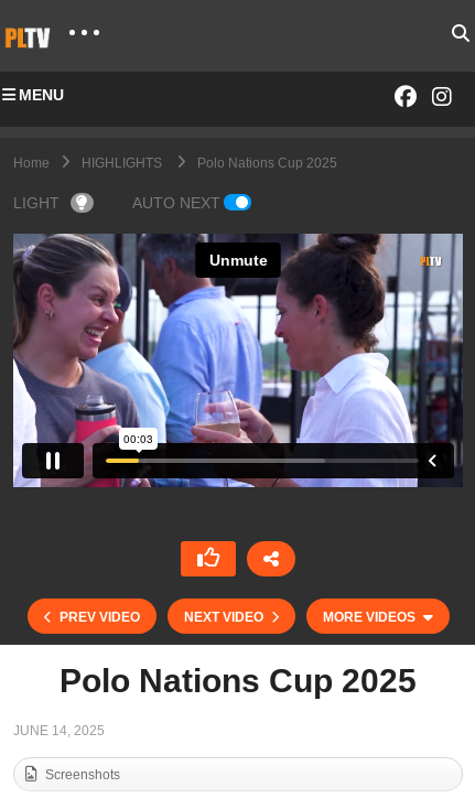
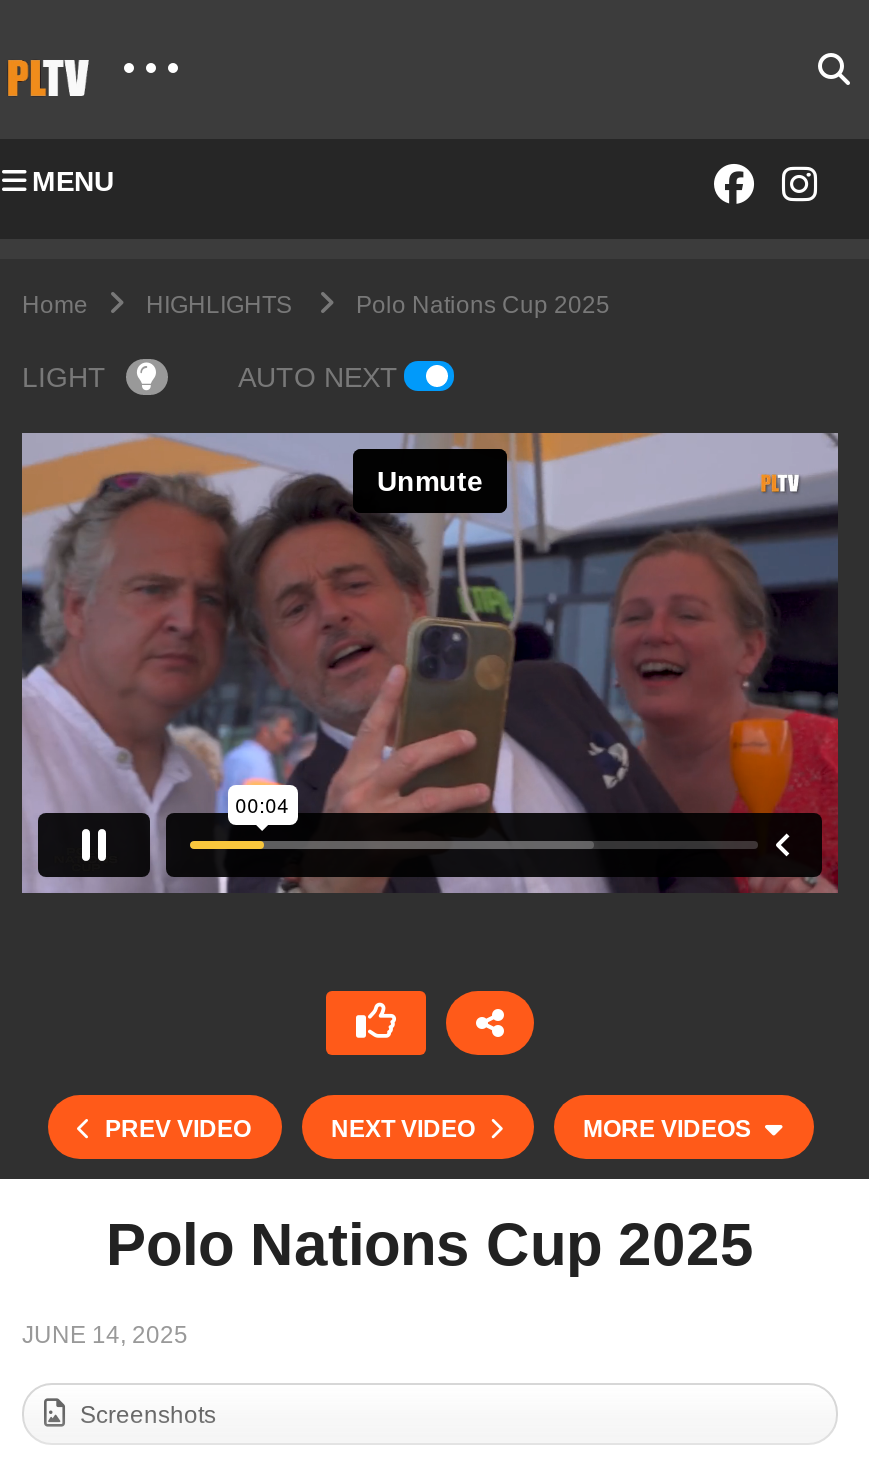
[12,234,464,488] [image] -> [20,431,840,895] [image]

